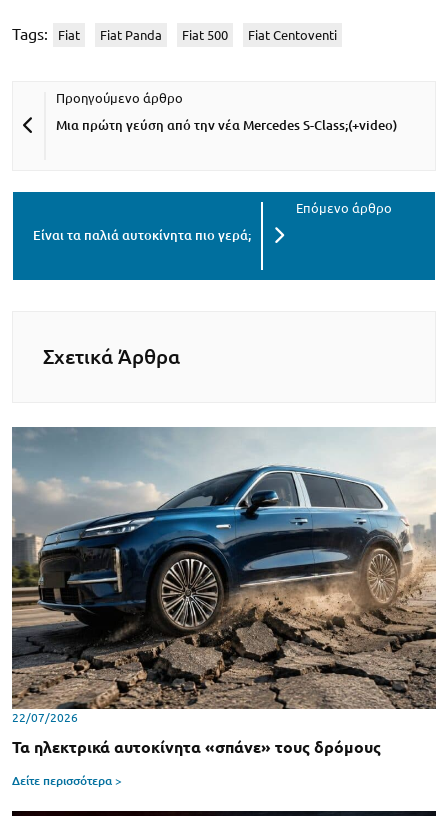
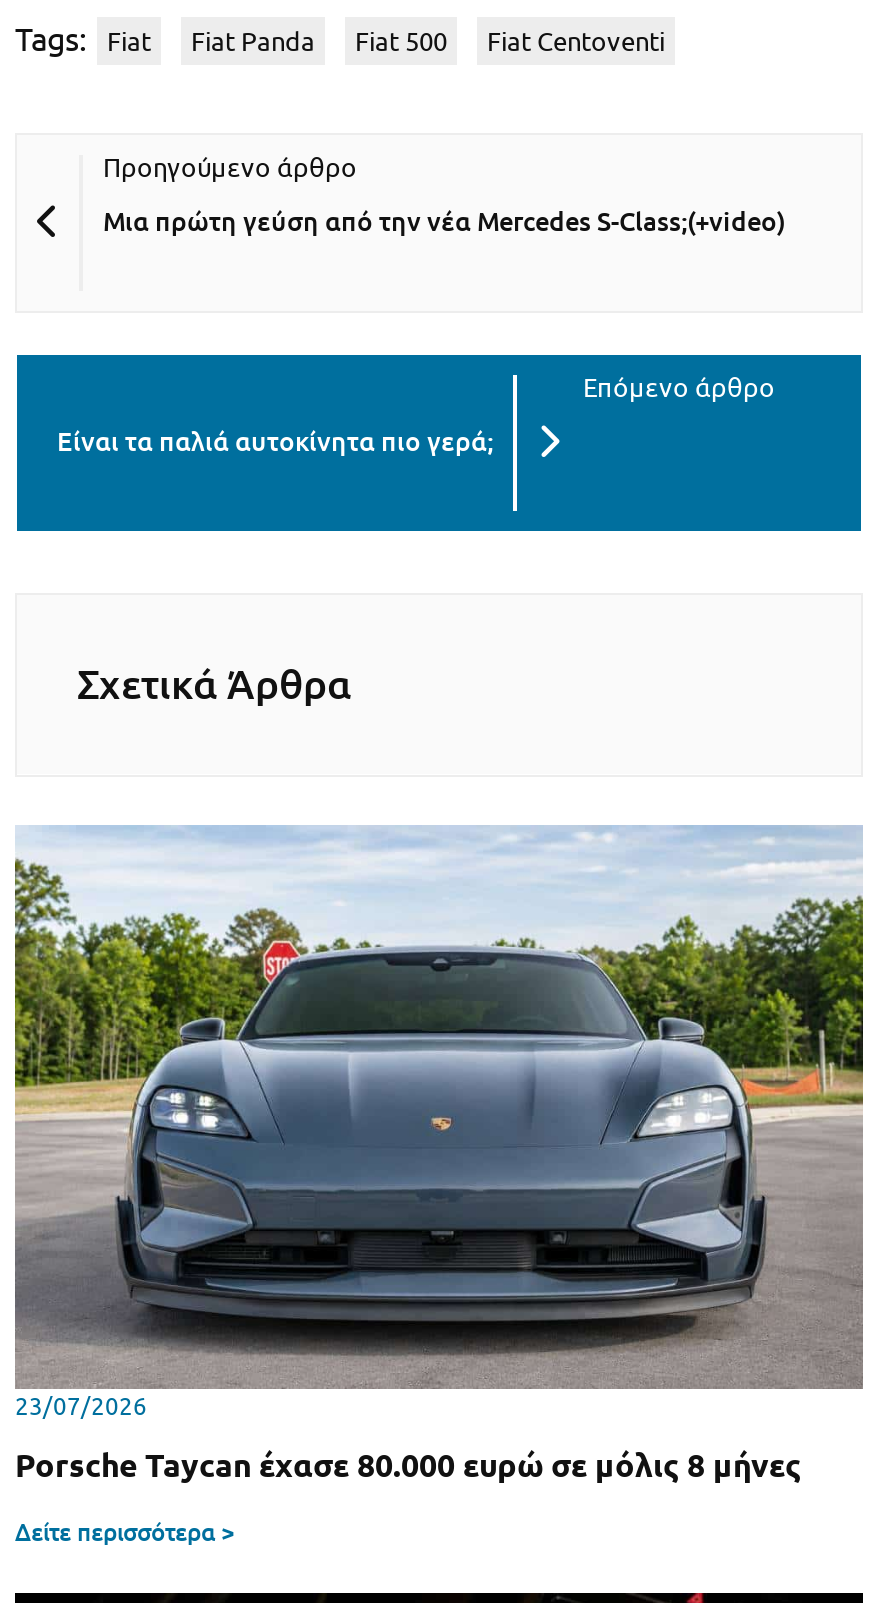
[11,427,436,724] [image] | 22/07/2026 -> [13,827,865,1420] [image] | 23/07/2026
[12,738,381,756] Τα ηλεκτρικά αυτοκίνητα «σπάνε» τους δρόμους -> [15,1448,801,1484] Porsche Taycan έχασε 80.000 ευρώ σε μόλις 8 μήνες

